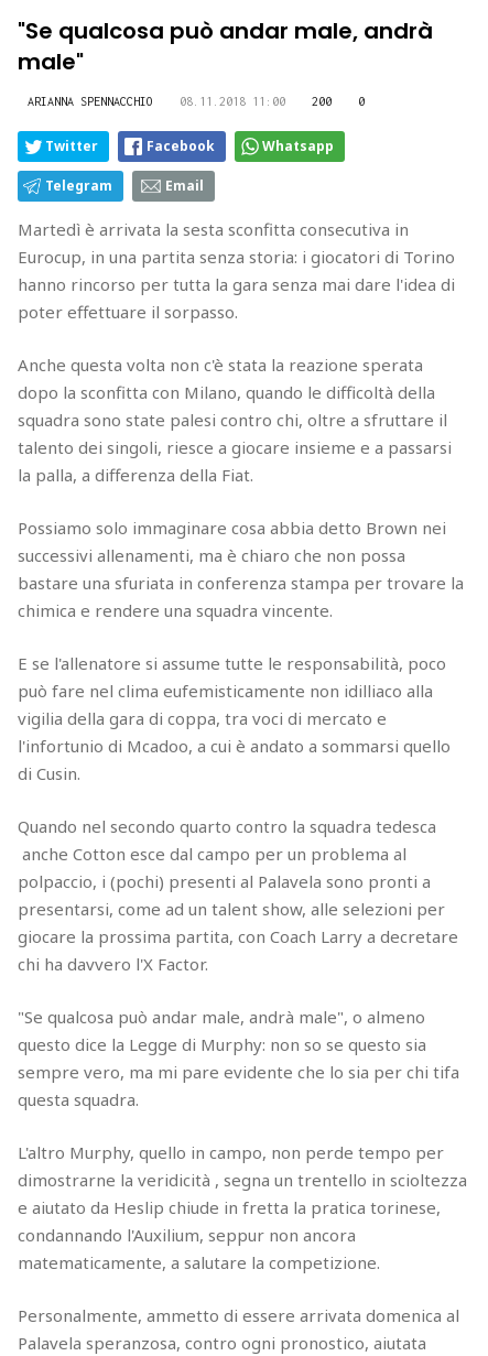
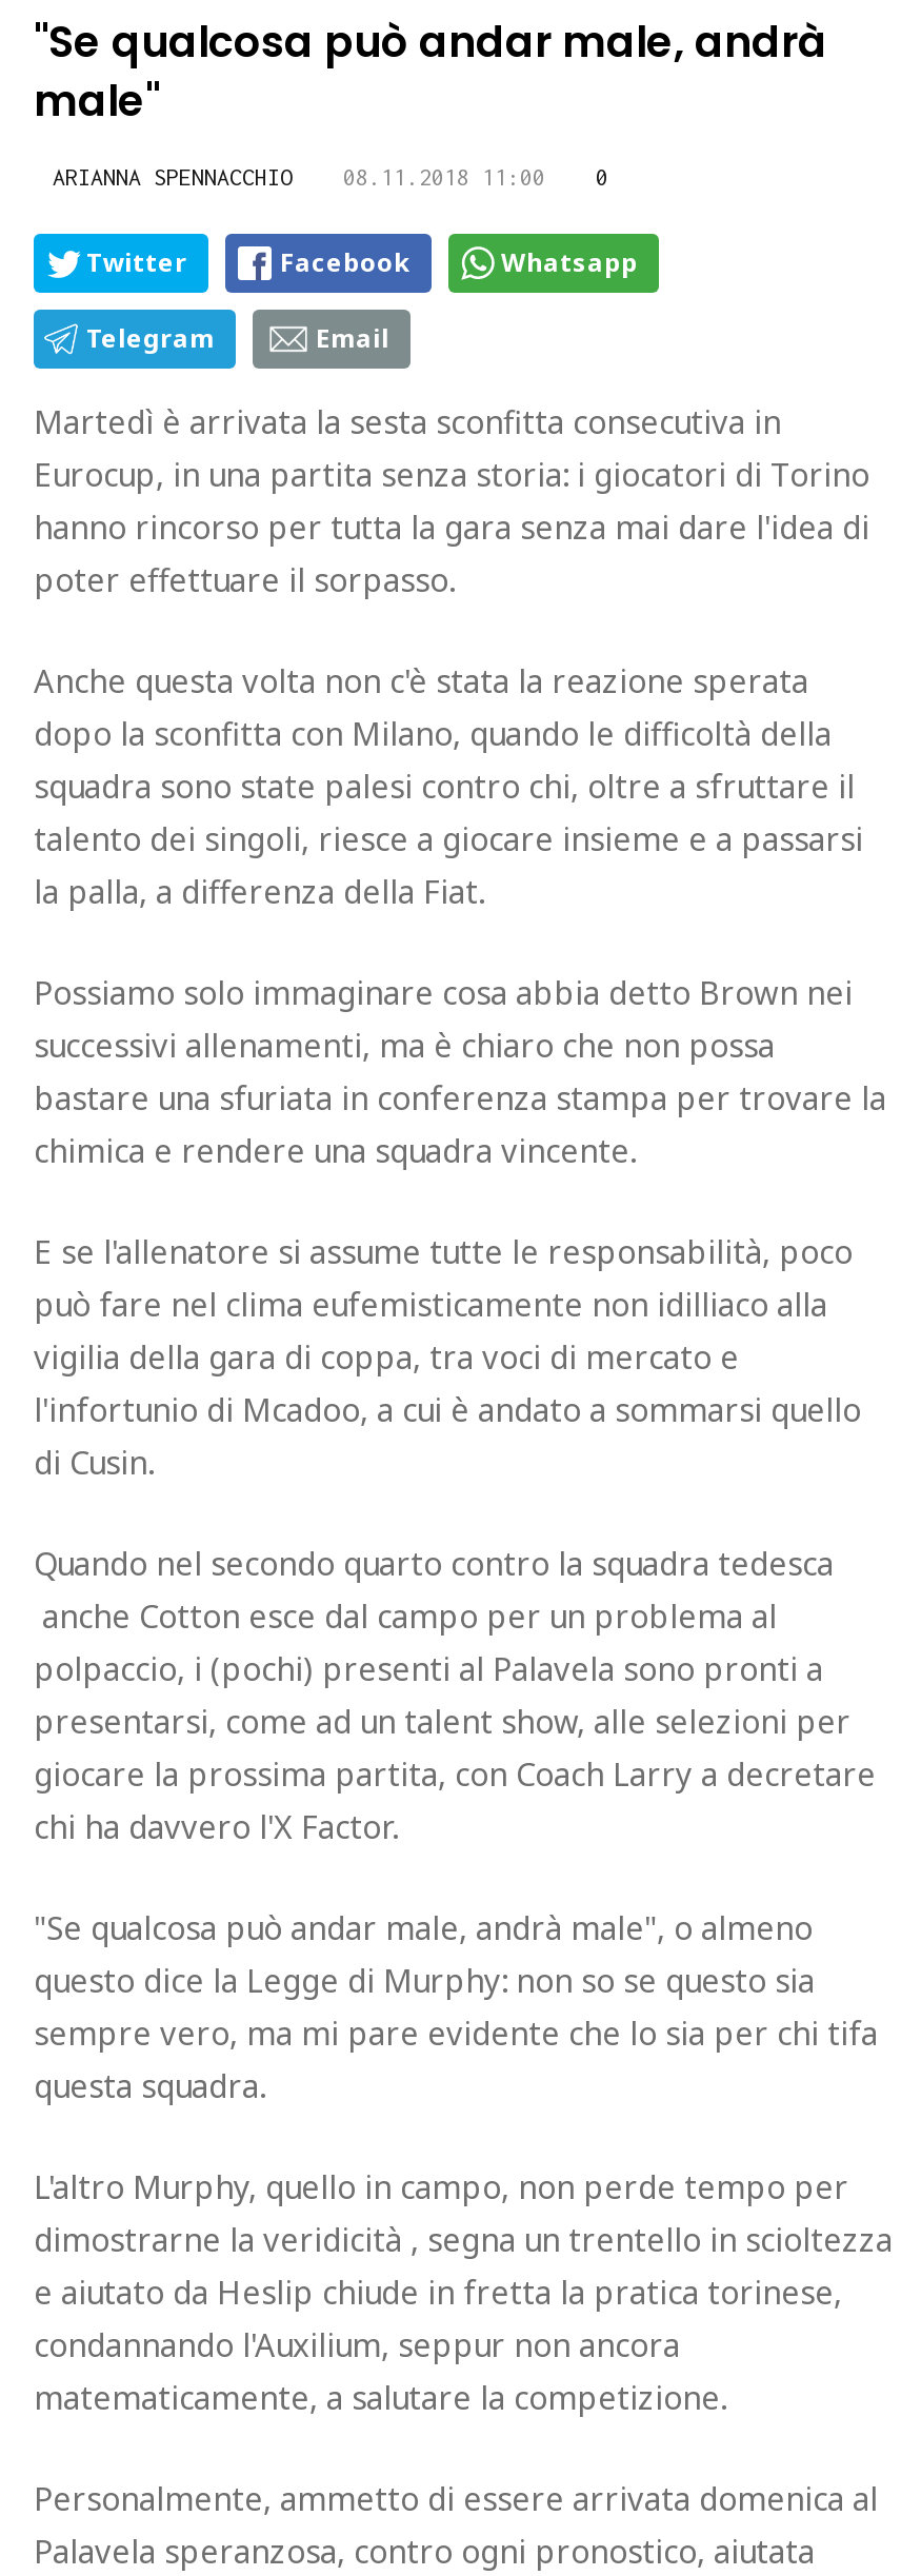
[312,95,332,108] 200 -> none

